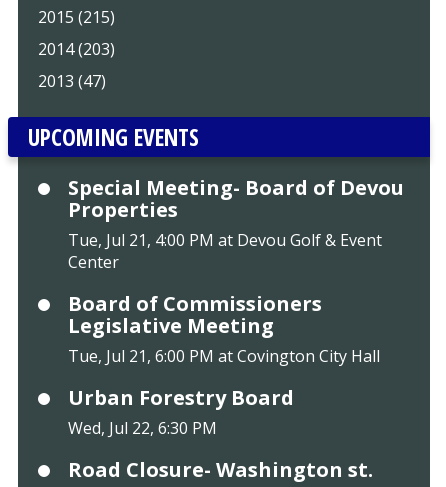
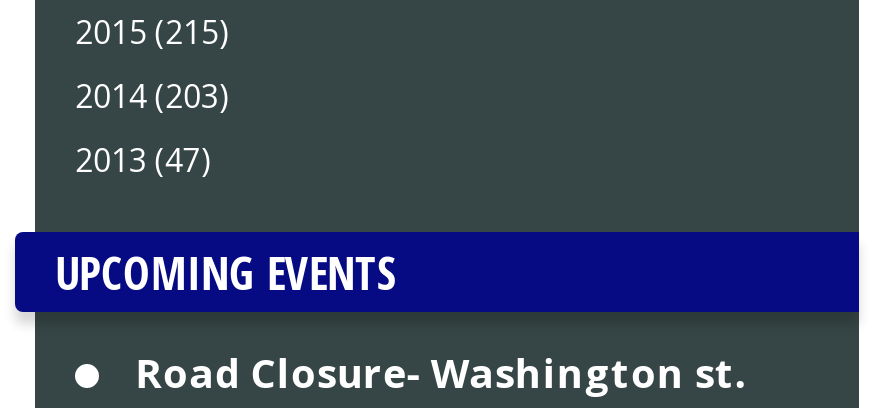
[68,174,404,439] Special Meeting- Board of Devou | Properties | Tue, Jul 21, 4:00 PM at Devou Golf & Event | Center | Board of Commissioners | Legislative Meeting | Tue, Jul 21, 6:00 PM at Covington City Hall | Urban Forestry Board | Wed, Jul 22, 6:30 PM -> none

